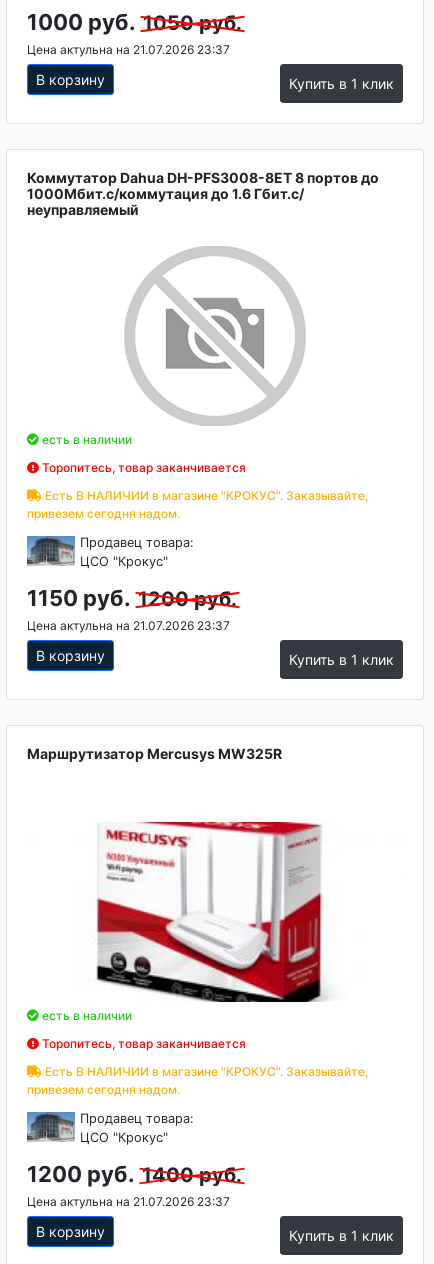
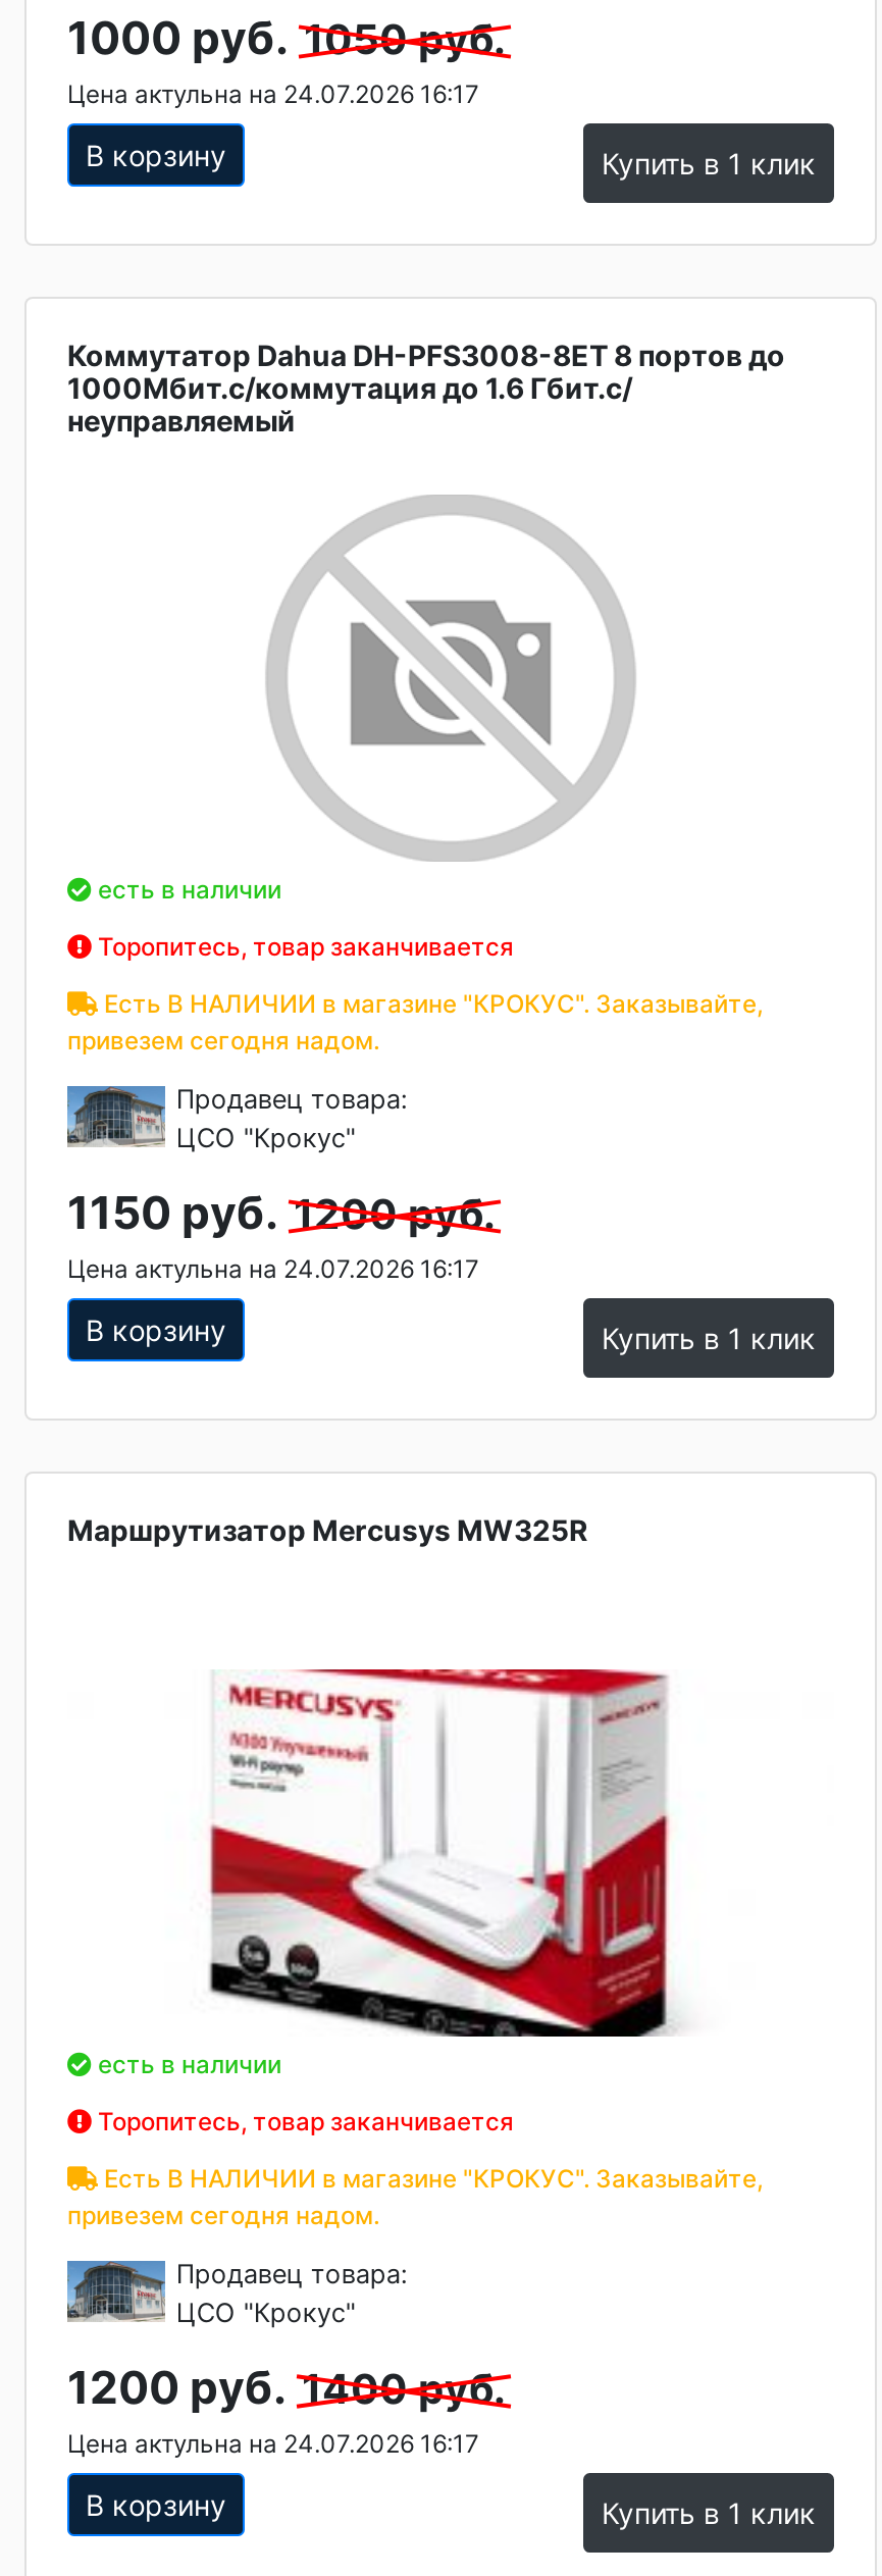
[27,42,230,57] Цена актульна на 21.07.2026 23:37 -> [67,79,479,109] Цена актульна на 24.07.2026 16:17
[27,618,230,633] Цена актульна на 21.07.2026 23:37 -> [67,1253,479,1284] Цена актульна на 24.07.2026 16:17
[27,1194,230,1209] Цена актульна на 21.07.2026 23:37 -> [67,2428,479,2459] Цена актульна на 24.07.2026 16:17

